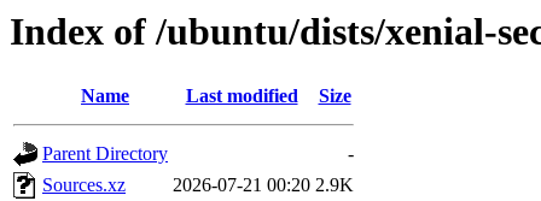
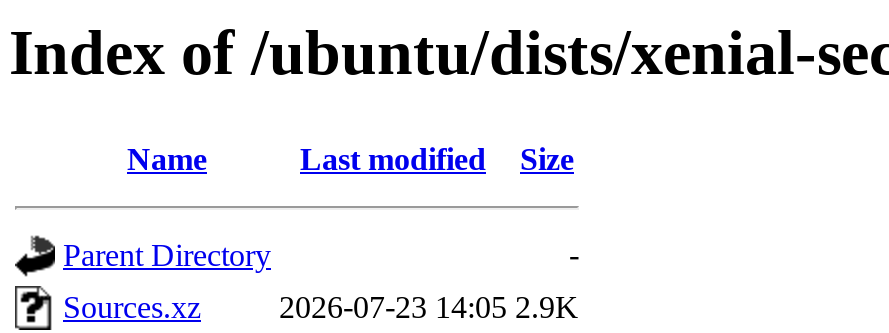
[173,175,354,195] 2026-07-21 00:20 2.9K -> [279,291,579,325] 2026-07-23 14:05 2.9K

